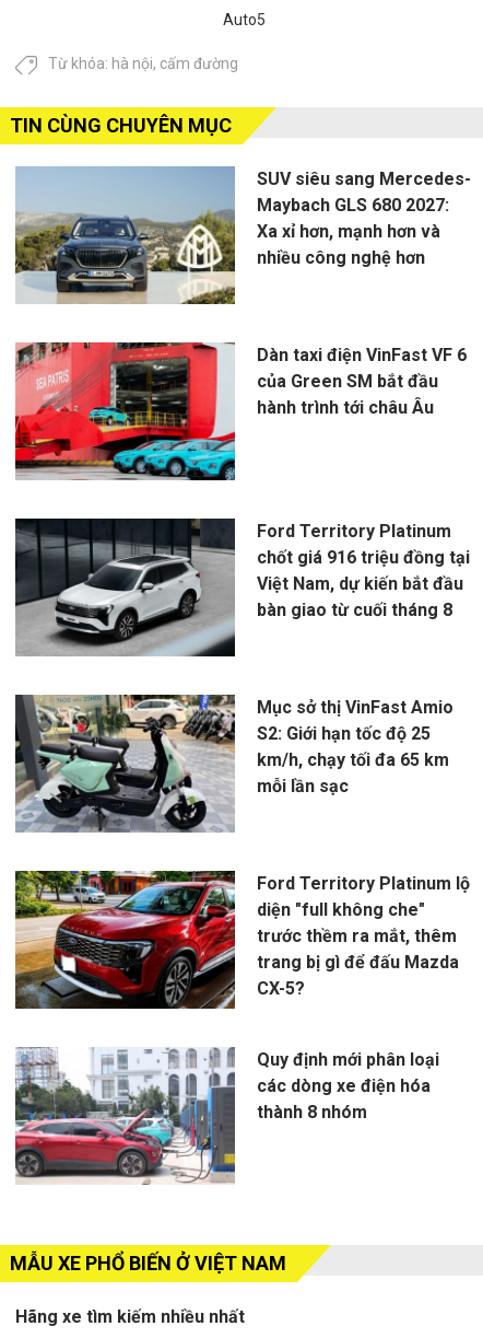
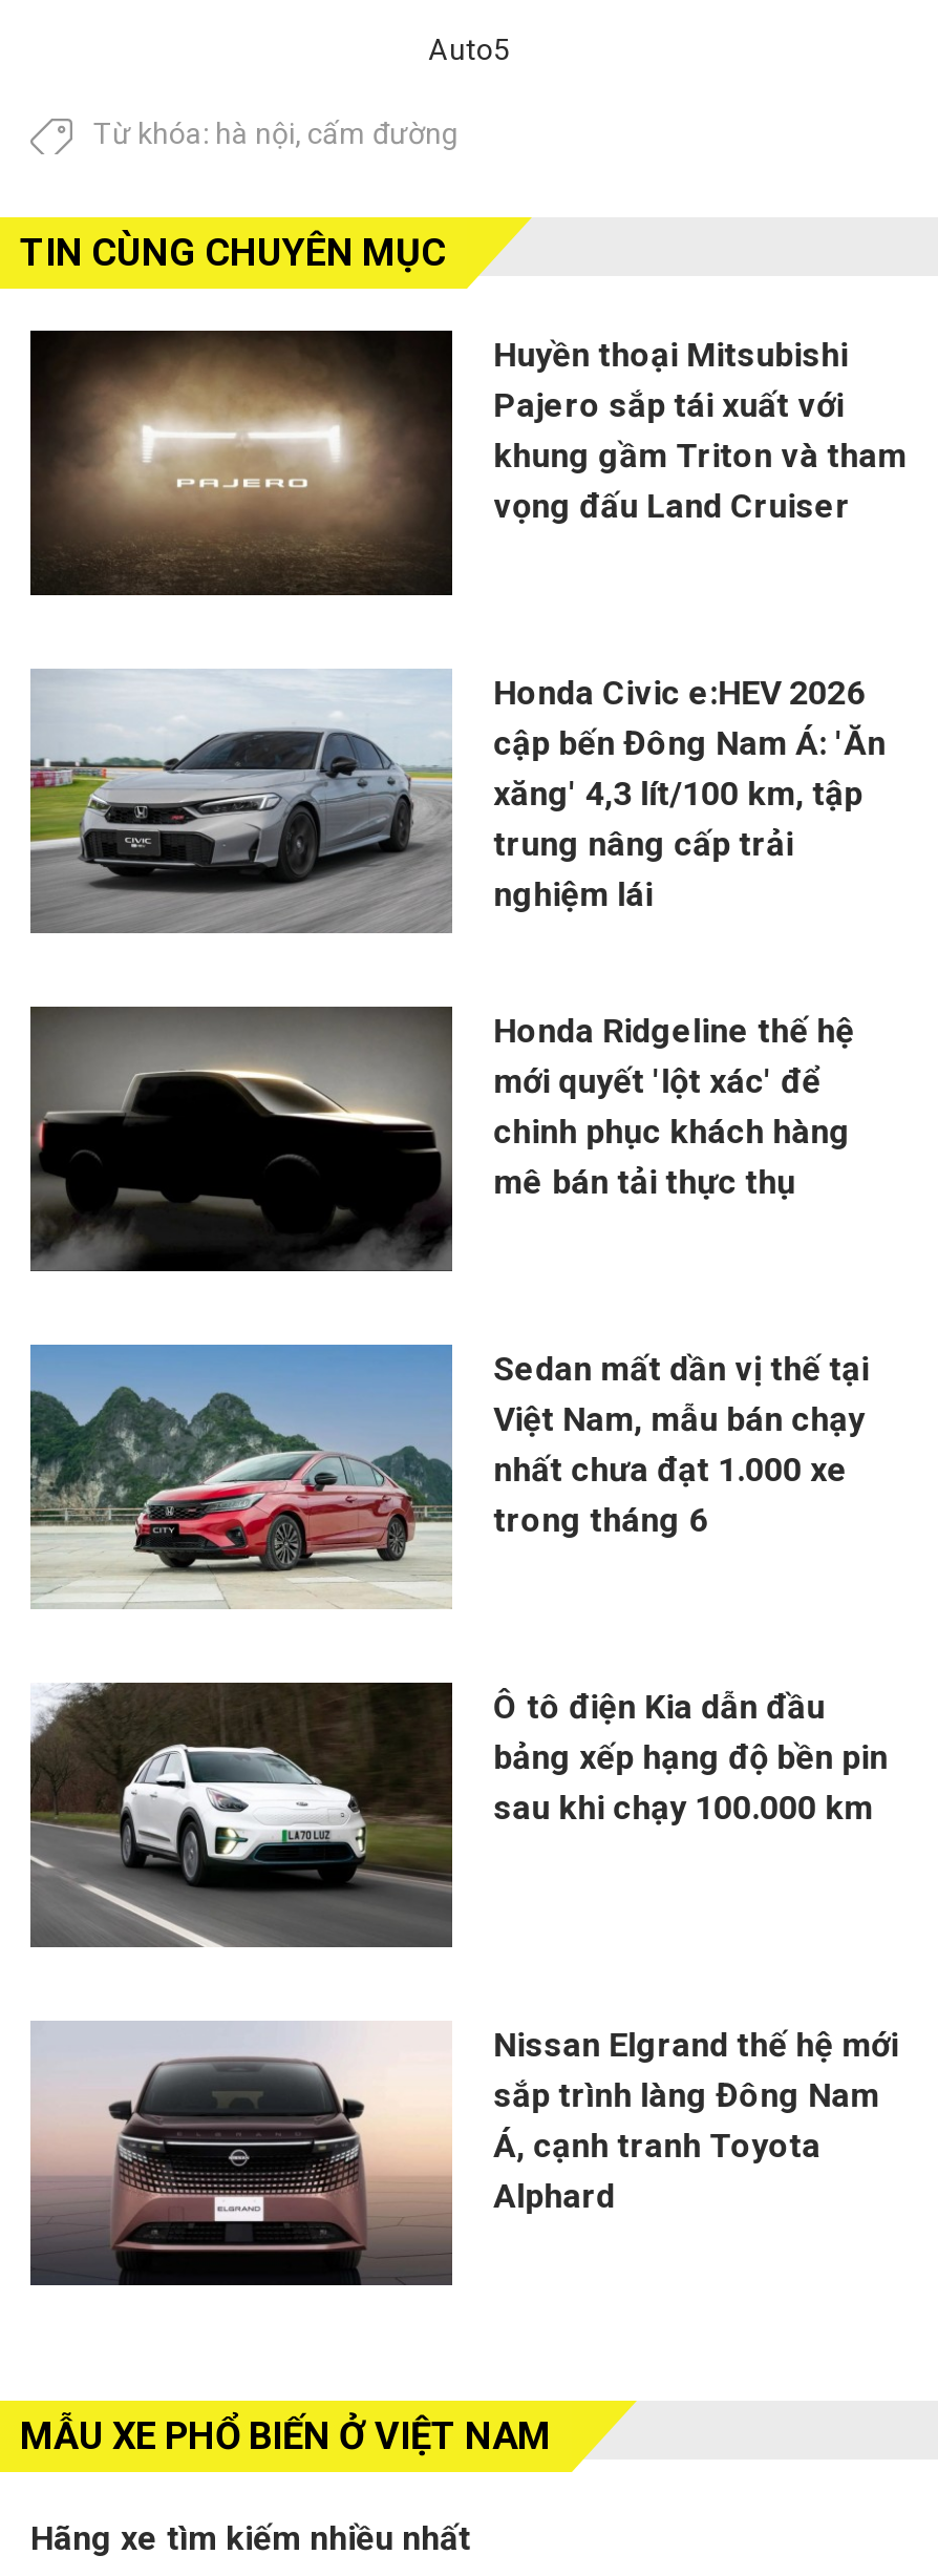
[14,166,471,305] [image] | SUV siêu sang Mercedes- | Maybach GLS 680 2027: | Xa xỉ hơn, mạnh hơn và | nhiều công nghệ hơn -> [28,329,907,597] [image] | Huyền thoại Mitsubishi | Pajero sắp tái xuất với | khung gầm Triton và tham | vọng đấu Land Cruiser
[14,341,466,480] [image] | Dàn taxi điện VinFast VF 6 | của Green SM bắt đầu | hành trình tới châu Âu -> [28,669,886,933] [image] | Honda Civic e:HEV 2026 | cập bến Đông Nam Á: 'Ăn | xăng' 4,3 lít/100 km, tập | trung nâng cấp trải | nghiệm lái
[15,519,469,656] [image] | Ford Territory Platinum | chốt giá 916 triệu đồng tại | Việt Nam, dự kiến bắt đầu | bàn giao từ cuối tháng 8 -> [30,1007,854,1273] [image] | Honda Ridgeline thế hệ | mới quyết 'lột xác' để | chinh phục khách hàng | mê bán tải thực thụ
[14,694,453,833] [image] | Mục sở thị VinFast Amio | S2: Giới hạn tốc độ 25 | km/h, chạy tối đa 65 km | mỗi lần sạc -> [28,1343,869,1607] [image] | Sedan mất dần vị thế tại | Việt Nam, mẫu bán chạy | nhất chưa đạt 1.000 xe | trong tháng 6
[14,870,469,1010] [image] | Ford Territory Platinum lộ | diện "full không che" | trước thềm ra mắt, thêm | trang bị gì để đấu Mazda | CX-5? -> [28,1681,888,1949] [image] | Ô tô điện Kia dẫn đầu | bảng xếp hạng độ bền pin | sau khi chạy 100.000 km
[14,1046,439,1185] [image] | Quy định mới phân loại | các dòng xe điện hóa | thành 8 nhóm -> [28,2021,898,2287] [image] | Nissan Elgrand thế hệ mới | sắp trình làng Đông Nam | Á, cạnh tranh Toyota | Alphard

